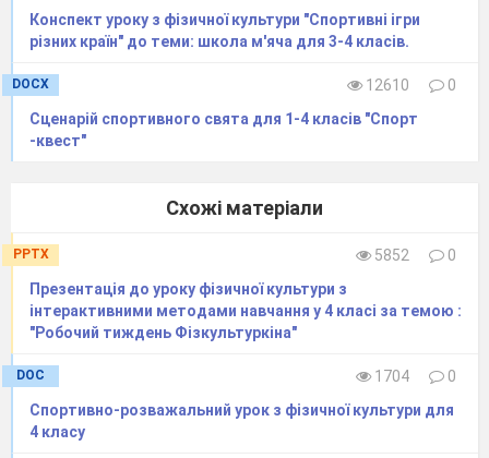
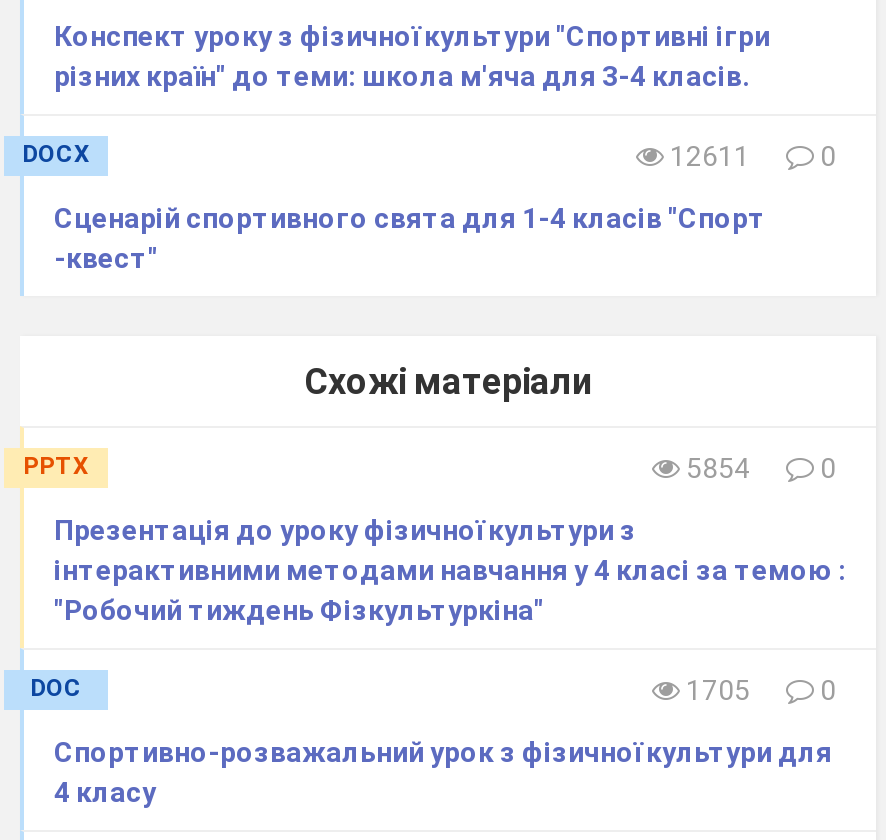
[362,76,456,94] 12610 0 -> [664,140,836,172] 12611 0
[371,247,456,264] 5852 0 -> [680,452,836,484] 5854 0
[371,368,456,385] 1704 0 -> [680,674,836,706] 1705 0

